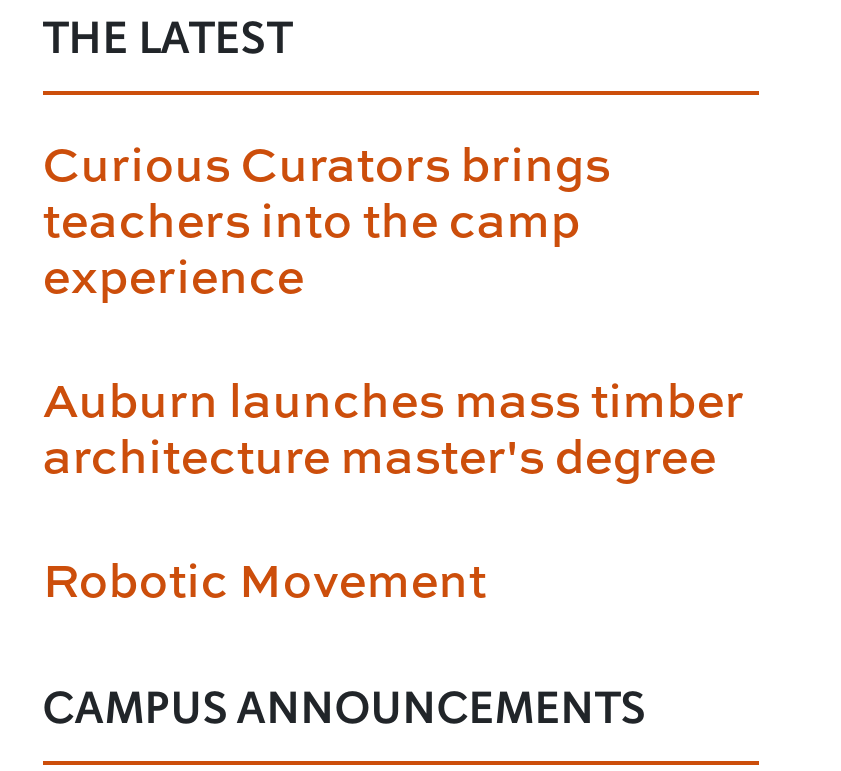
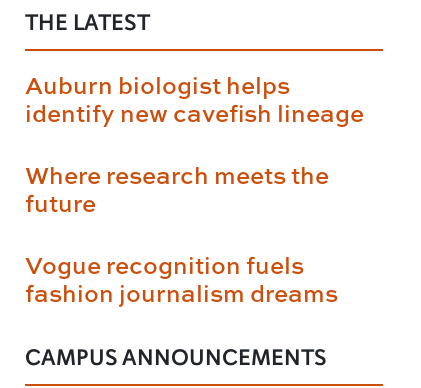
[43,129,611,307] Curious Curators brings | teachers into the camp | experience -> [25,68,364,129] Auburn biologist helps | identify new cavefish lineage
[43,365,745,487] Auburn launches mass timber | architecture master's degree -> [25,158,329,219] Where research meets the | future
[43,545,487,611] Robotic Movement -> [25,248,338,309] Vogue recognition fuels | fashion journalism dreams

